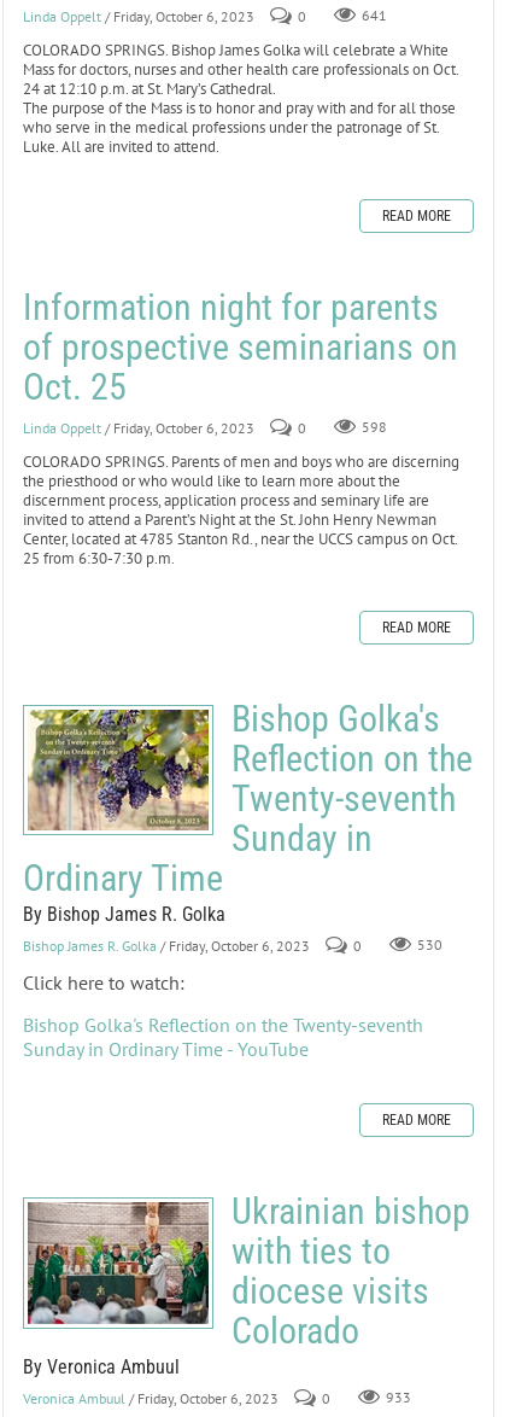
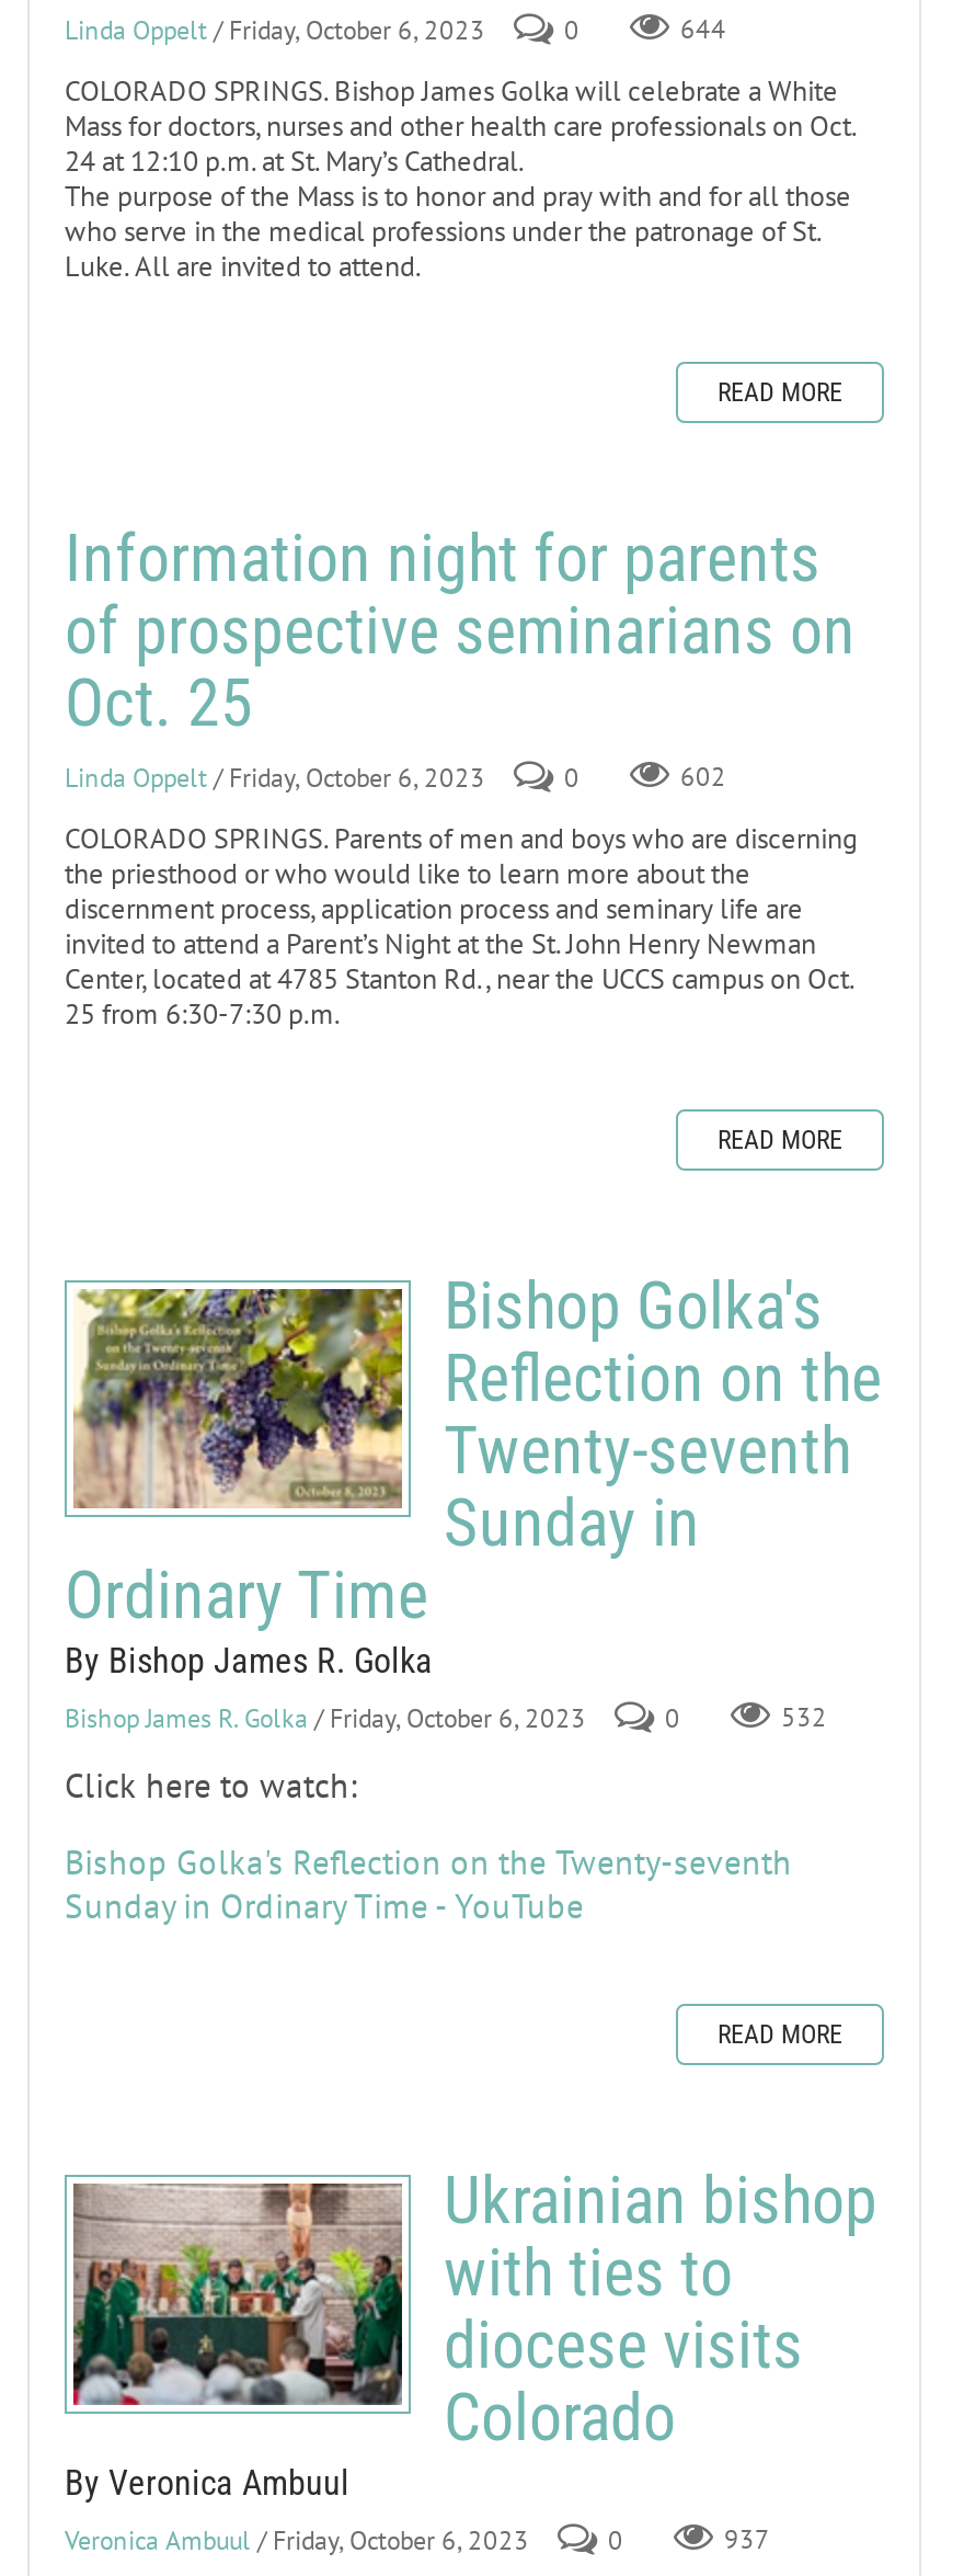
[362,7,387,25] 641 -> [680,13,726,46] 644
[362,419,387,437] 598 -> [680,760,726,793] 602
[417,936,442,954] 530 -> [781,1701,827,1734] 532
[386,1389,411,1407] 933 -> [724,2523,770,2556] 937

